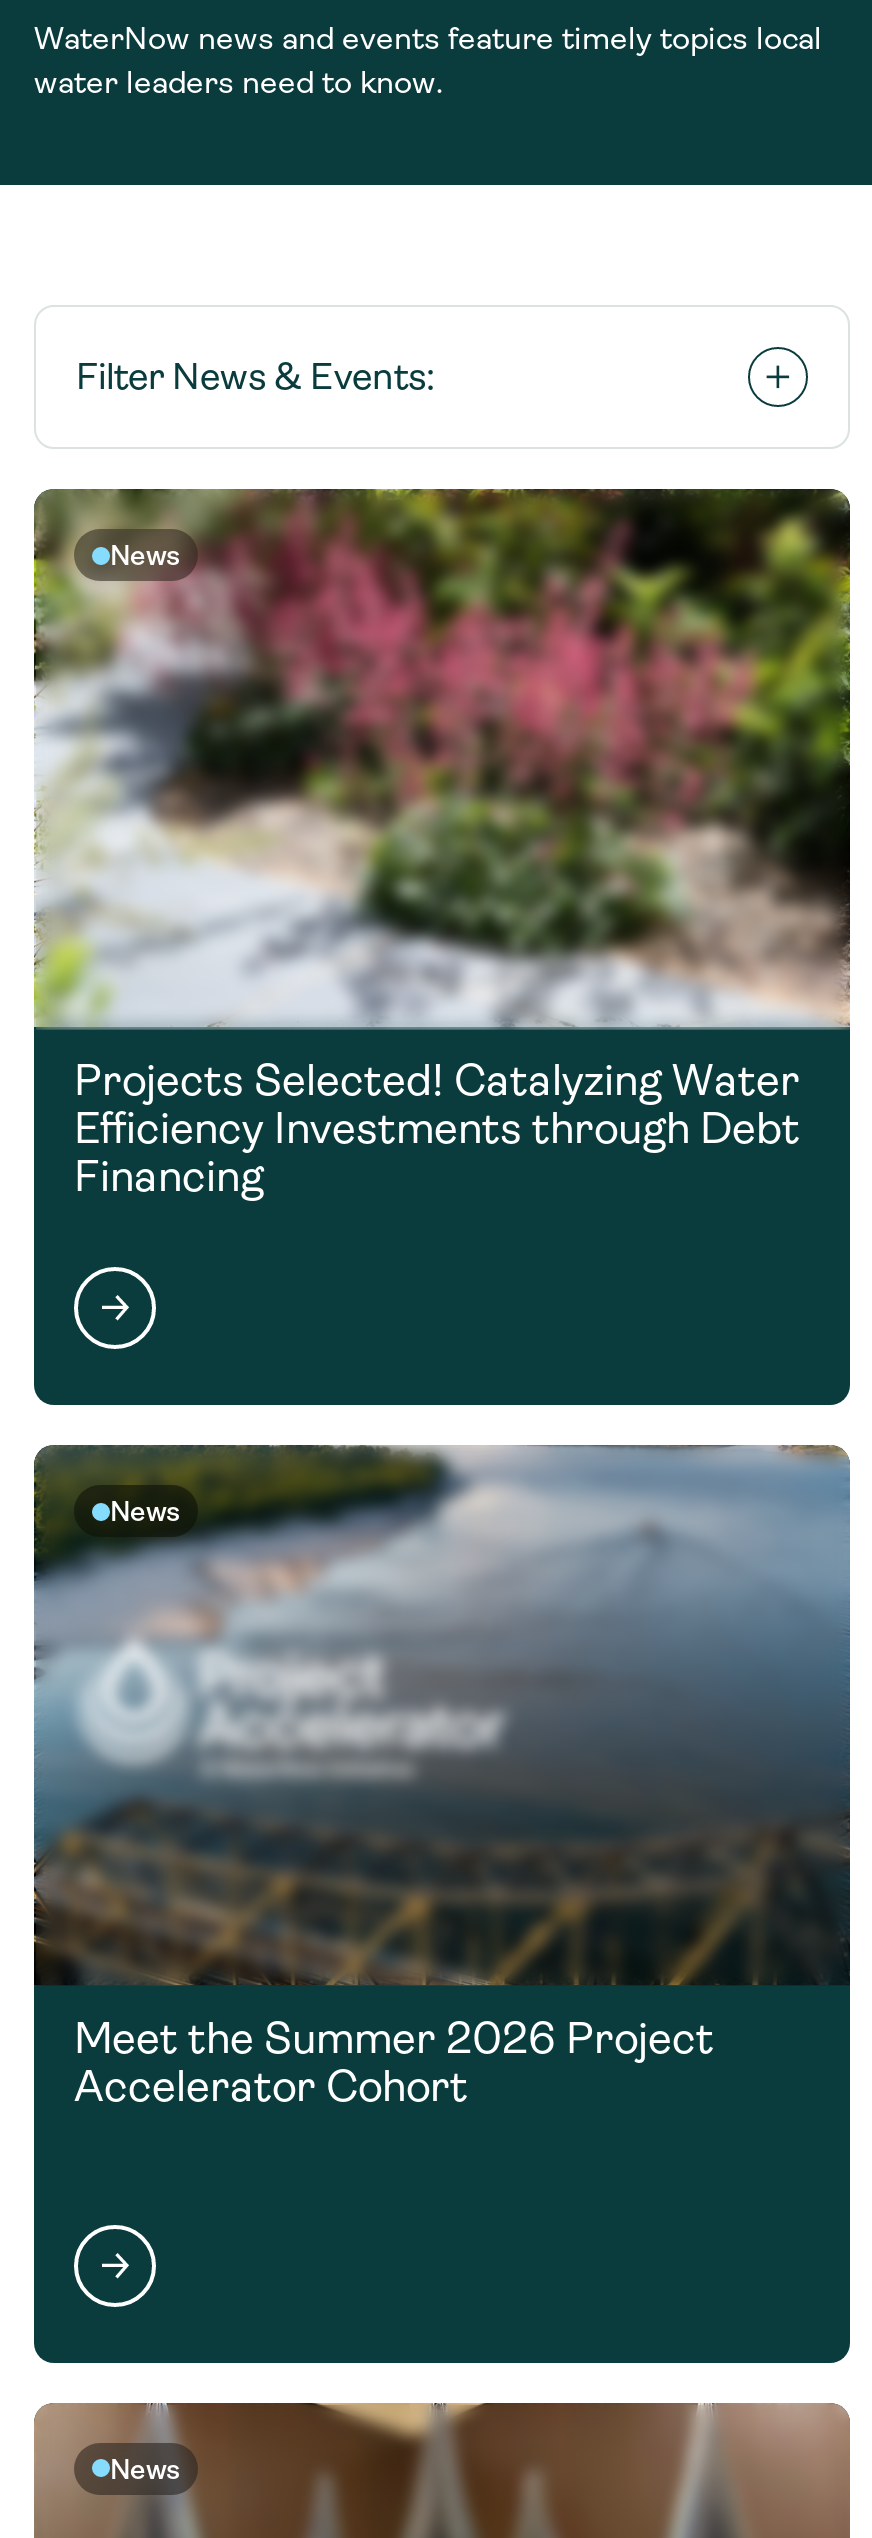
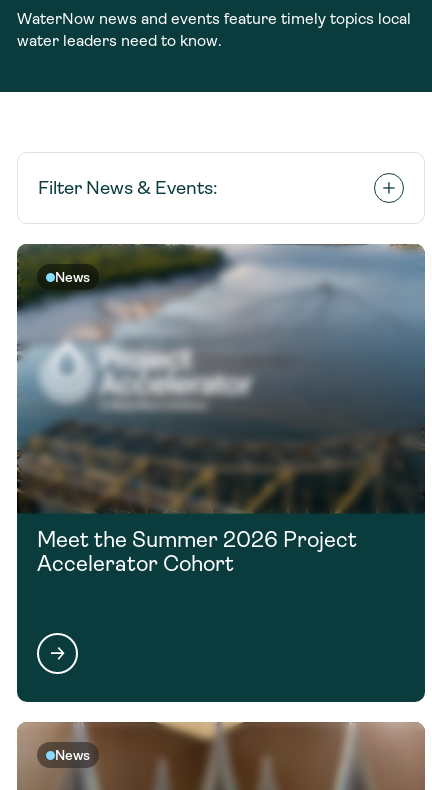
[32,487,852,1031] [image] | News -> none
[74,1056,800,1202] Projects Selected! Catalyzing Water | Efficiency Investments through Debt | Financing -> none

